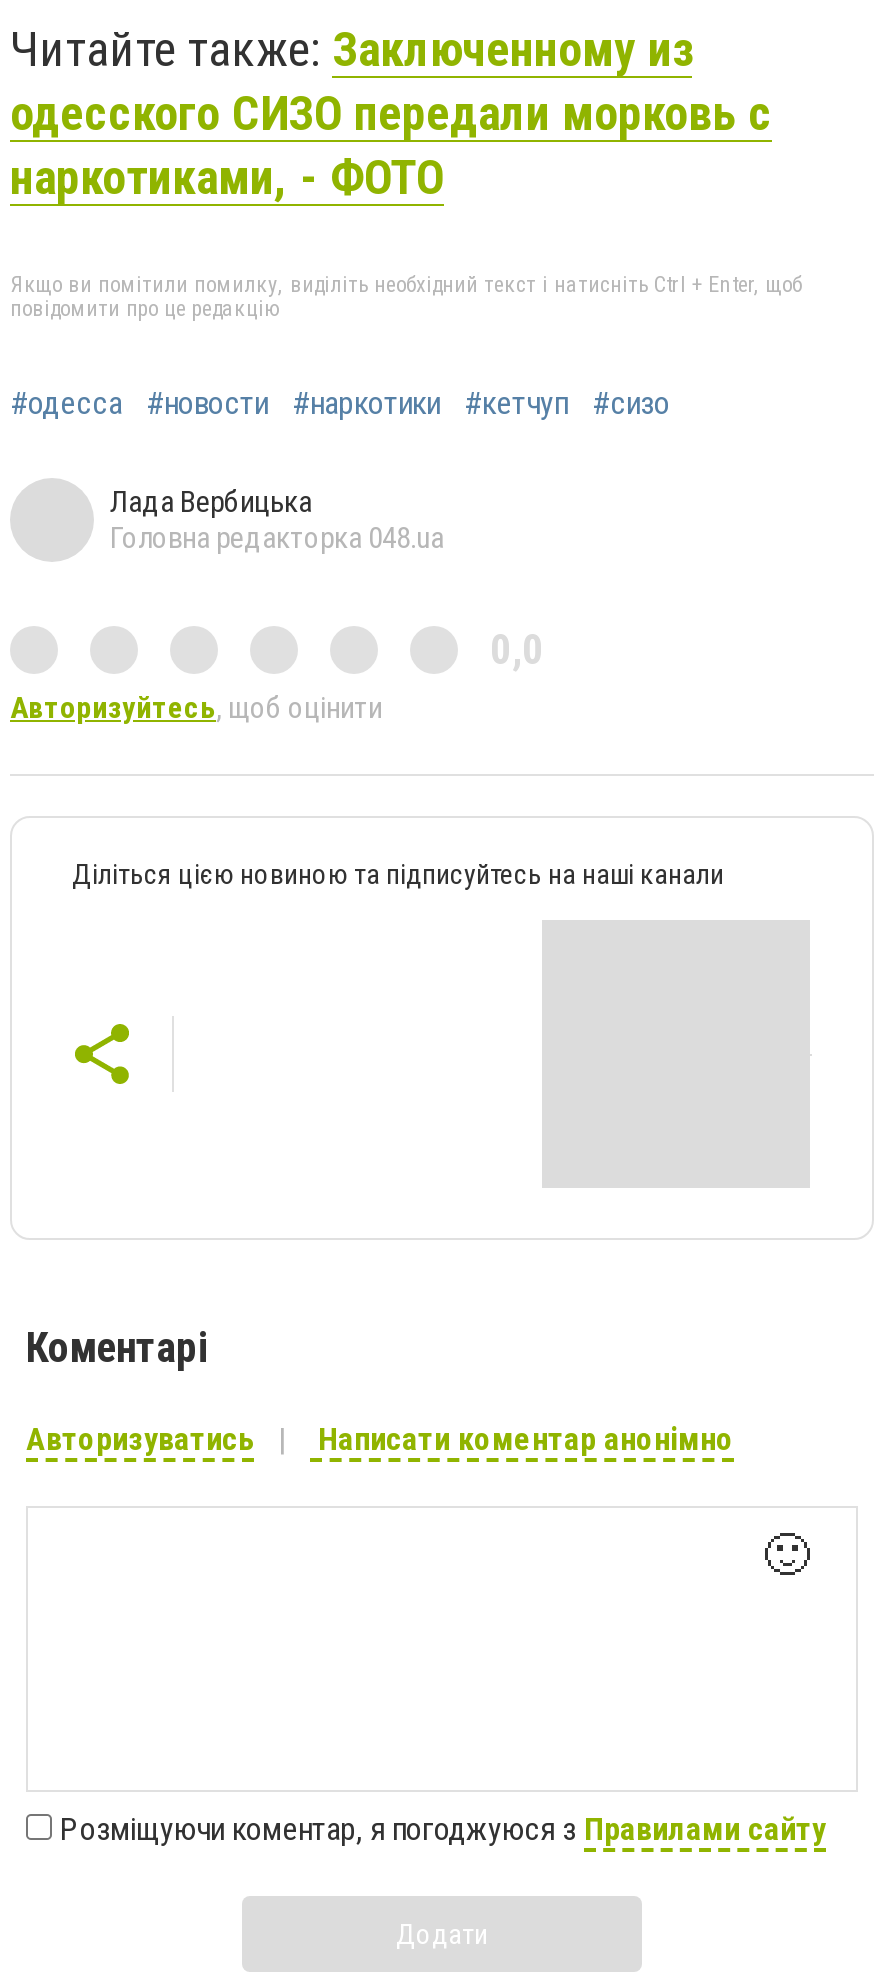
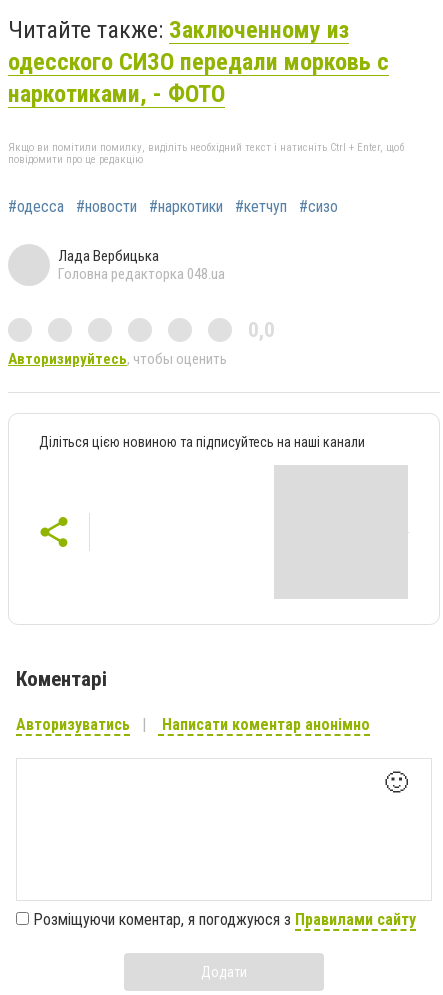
[10,689,382,725] Авторизуйтесь, щоб оцінити -> [8,350,227,368] Авторизируйтесь, чтобы оценить

